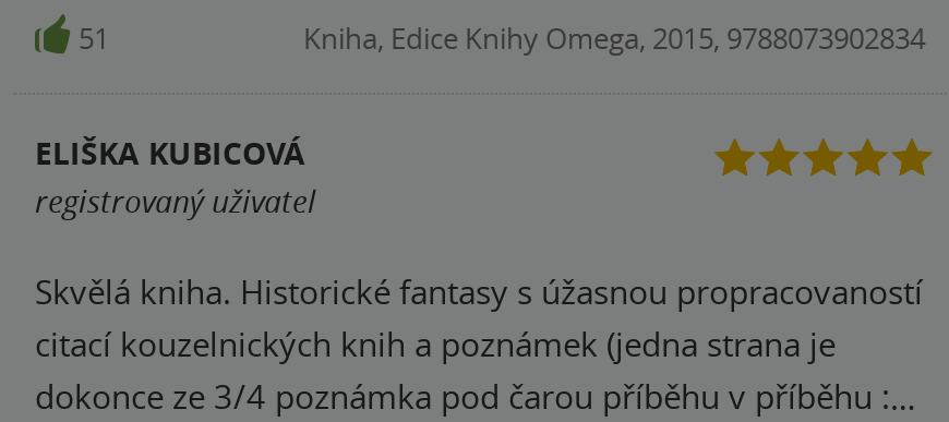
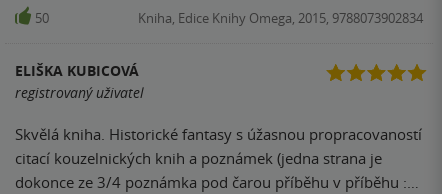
[79,19,109,58] 51 -> [35,9,49,27] 50

